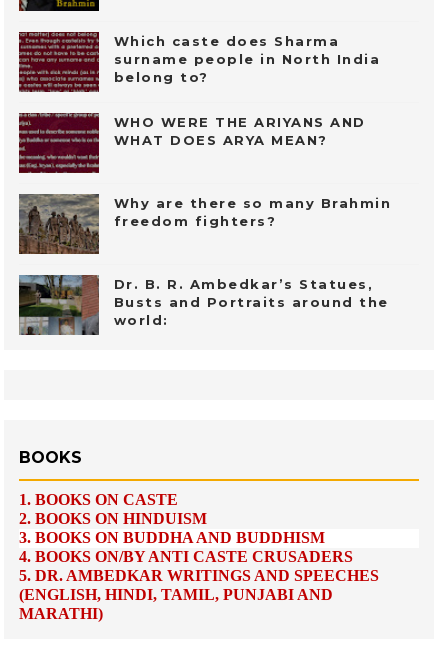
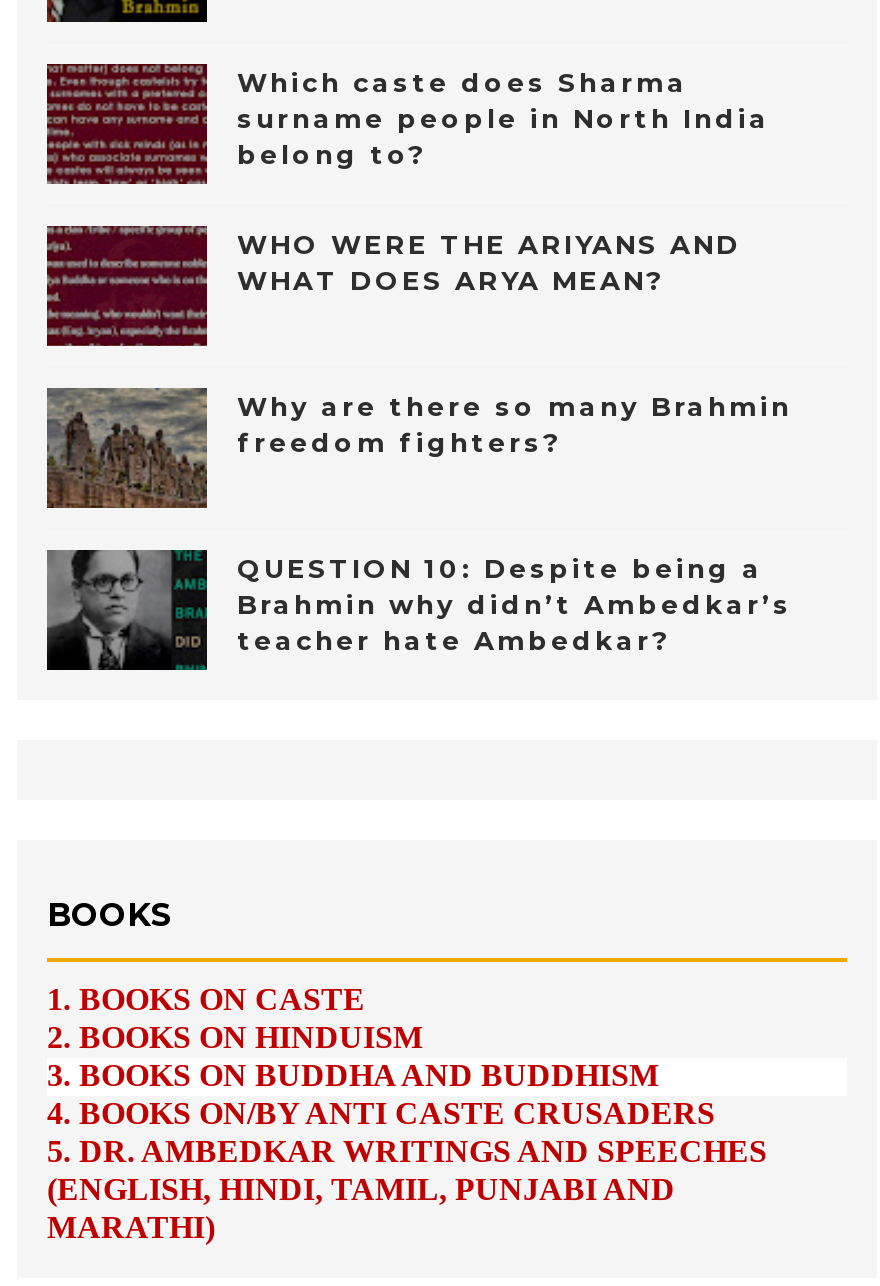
[19,274,389,336] [image] | Dr. B. R. Ambedkar’s Statues, | Busts and Portraits around the | world: -> [47,548,792,672] [image] | QUESTION 10: Despite being a | Brahmin why didn’t Ambedkar’s | teacher hate Ambedkar?

